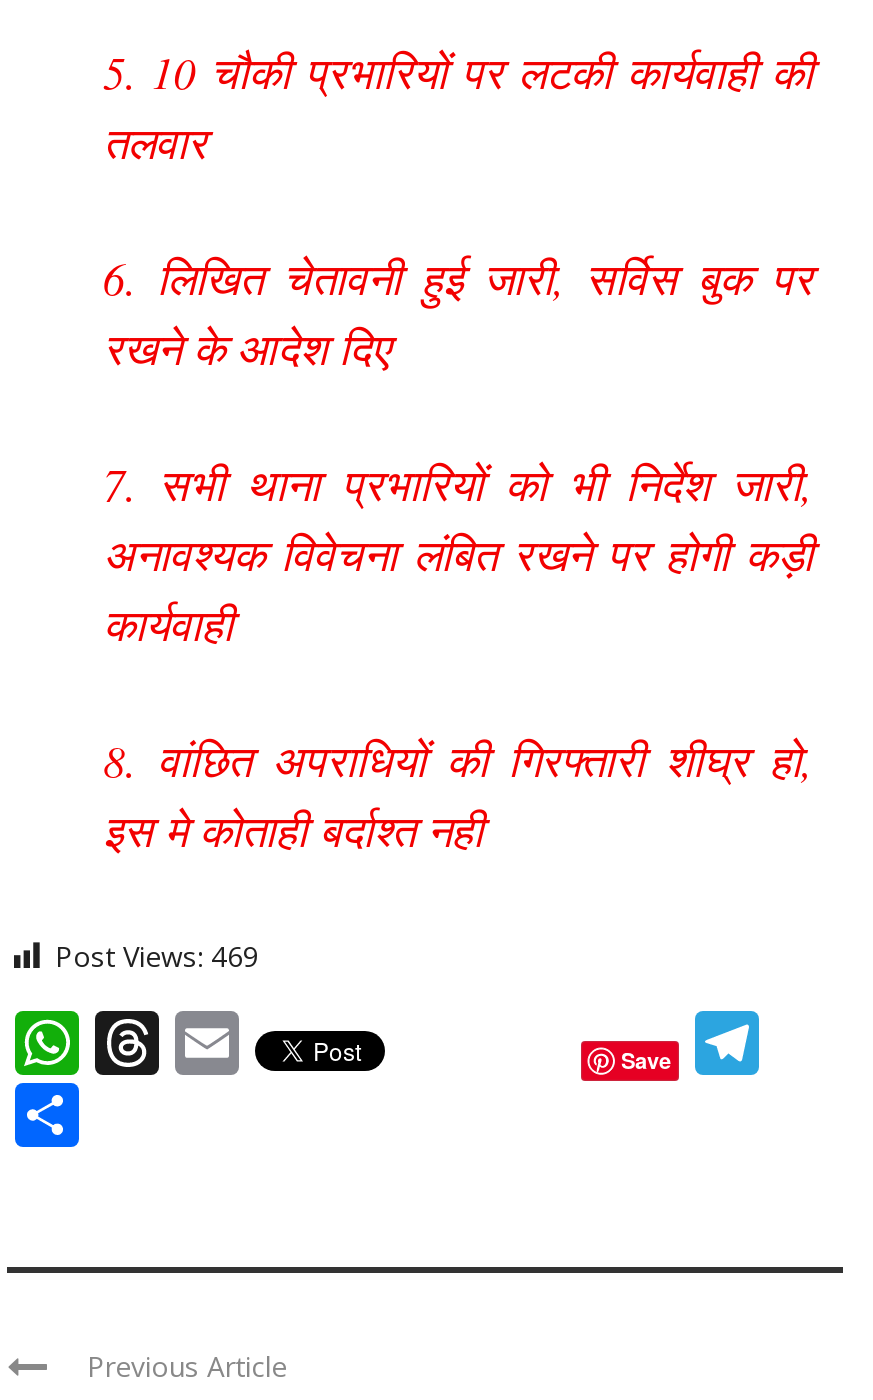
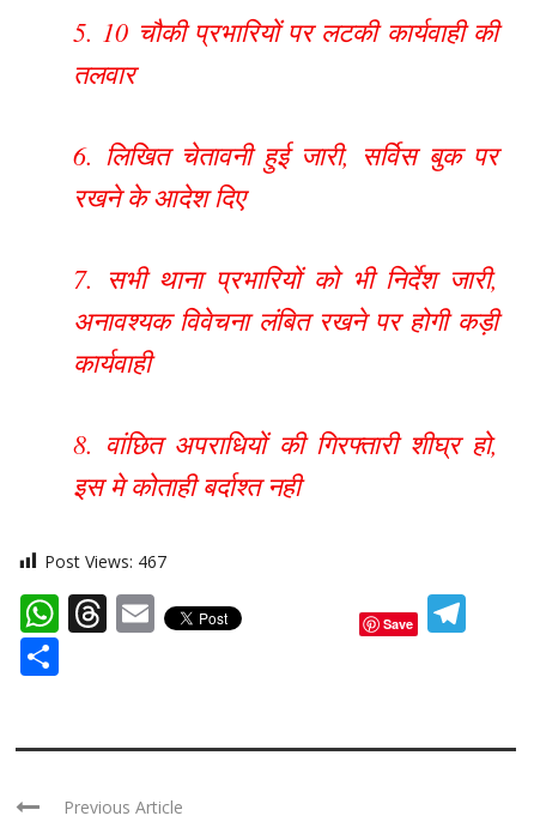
[55,937,259,975] Post Views: 469 -> [44,550,166,573] Post Views: 467

